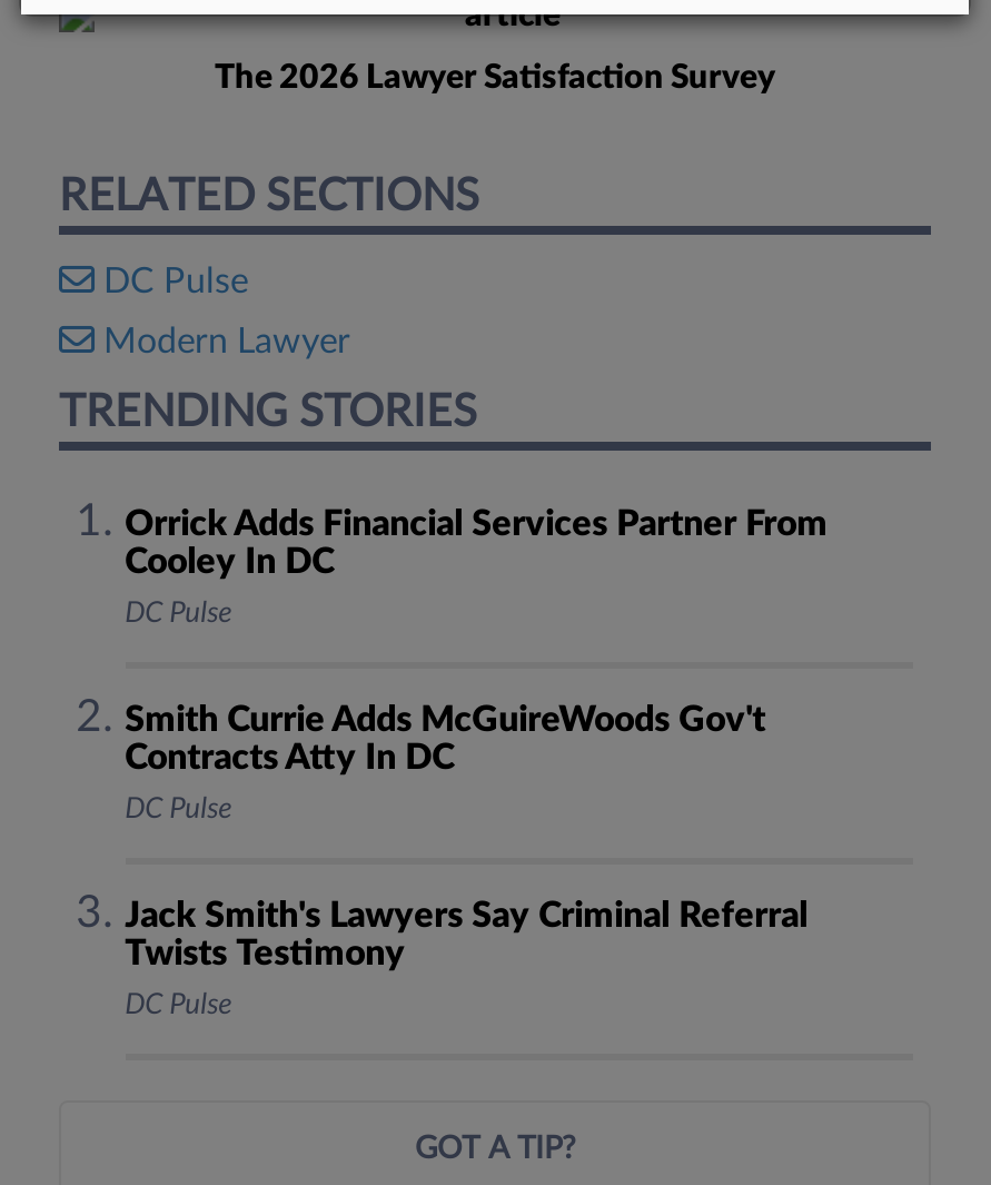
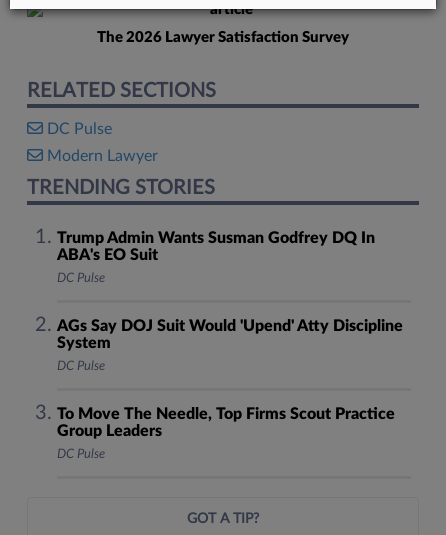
[125,506,828,580] Orrick Adds Financial Services Partner From | Cooley In DC -> [57,230,375,263] Trump Admin Wants Susman Godfrey DQ In | ABA's EO Suit
[125,702,765,776] Smith Currie Adds McGuireWoods Gov't | Contracts Atty In DC -> [57,318,403,351] AGs Say DOJ Suit Would 'Upend' Atty Discipline | System
[125,898,808,971] Jack Smith's Lawyers Say Criminal Referral | Twists Testimony -> [57,406,395,439] To Move The Needle, Top Firms Scout Practice | Group Leaders

